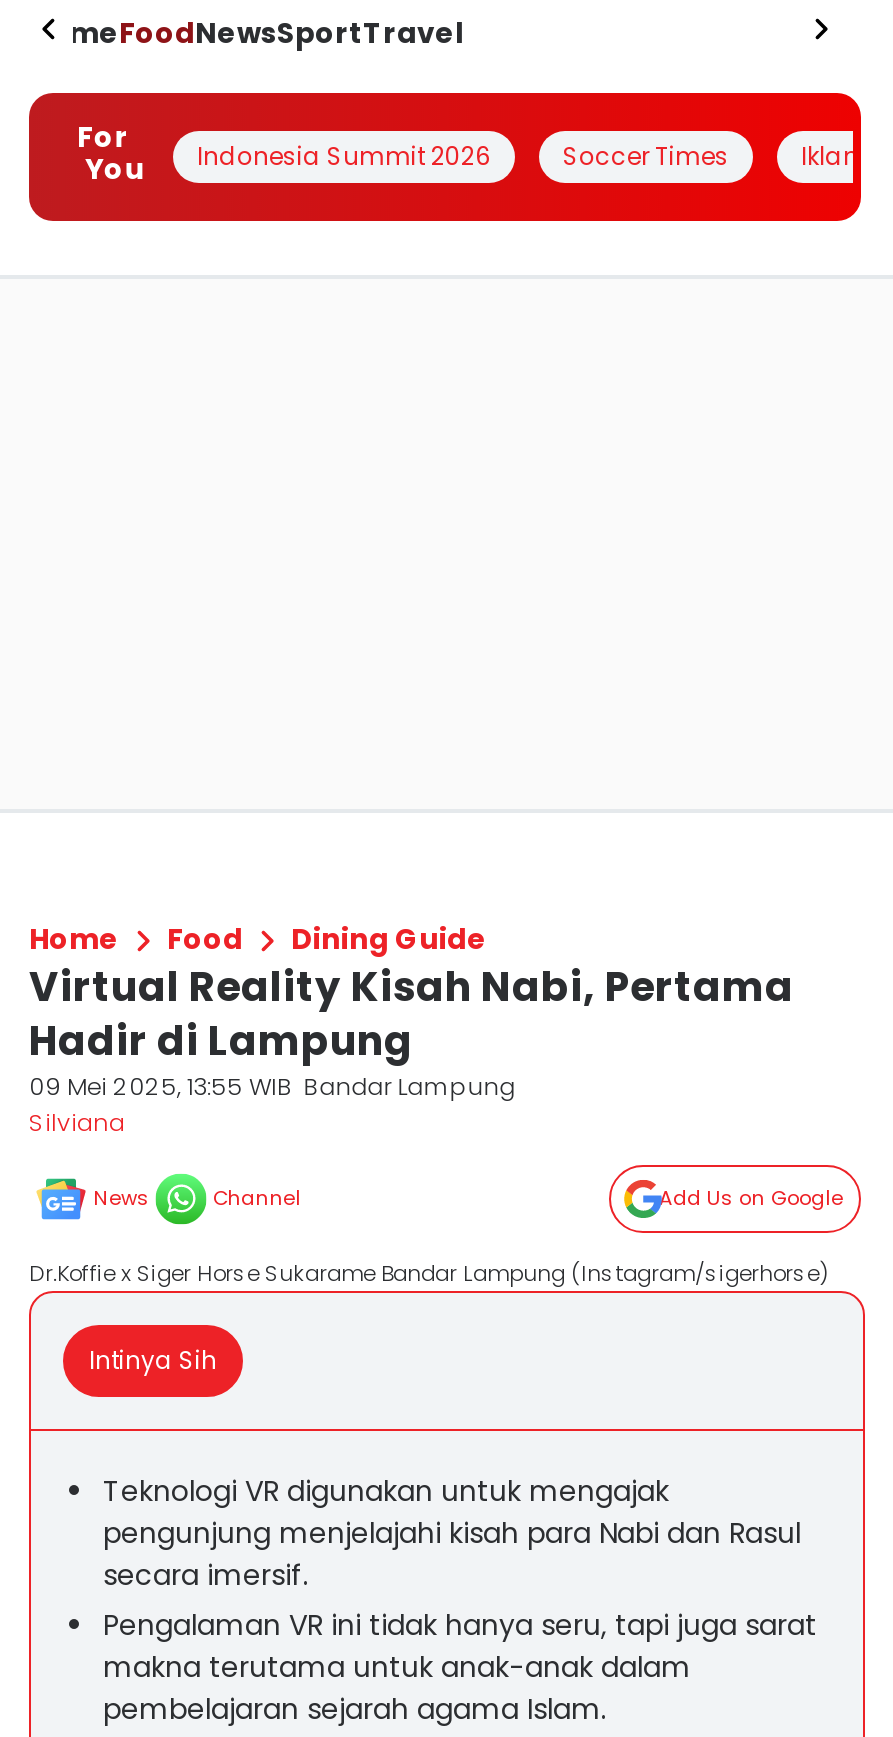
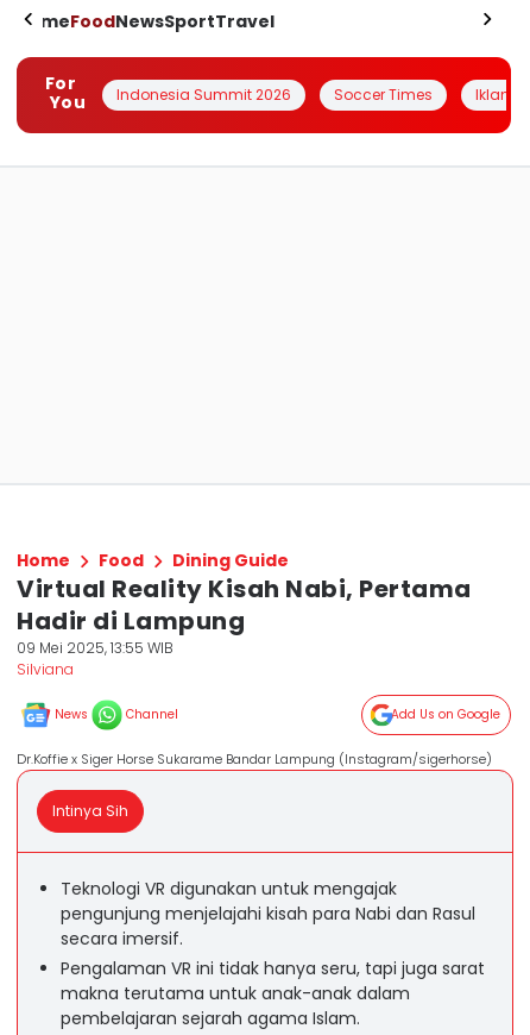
[29,1069,515,1103] 09 Mei 2025, 13:55 WIB Bandar Lampung -> [17,638,173,658] 09 Mei 2025, 13:55 WIB

